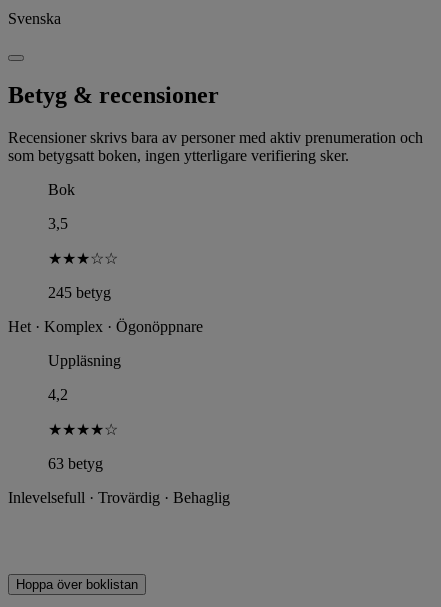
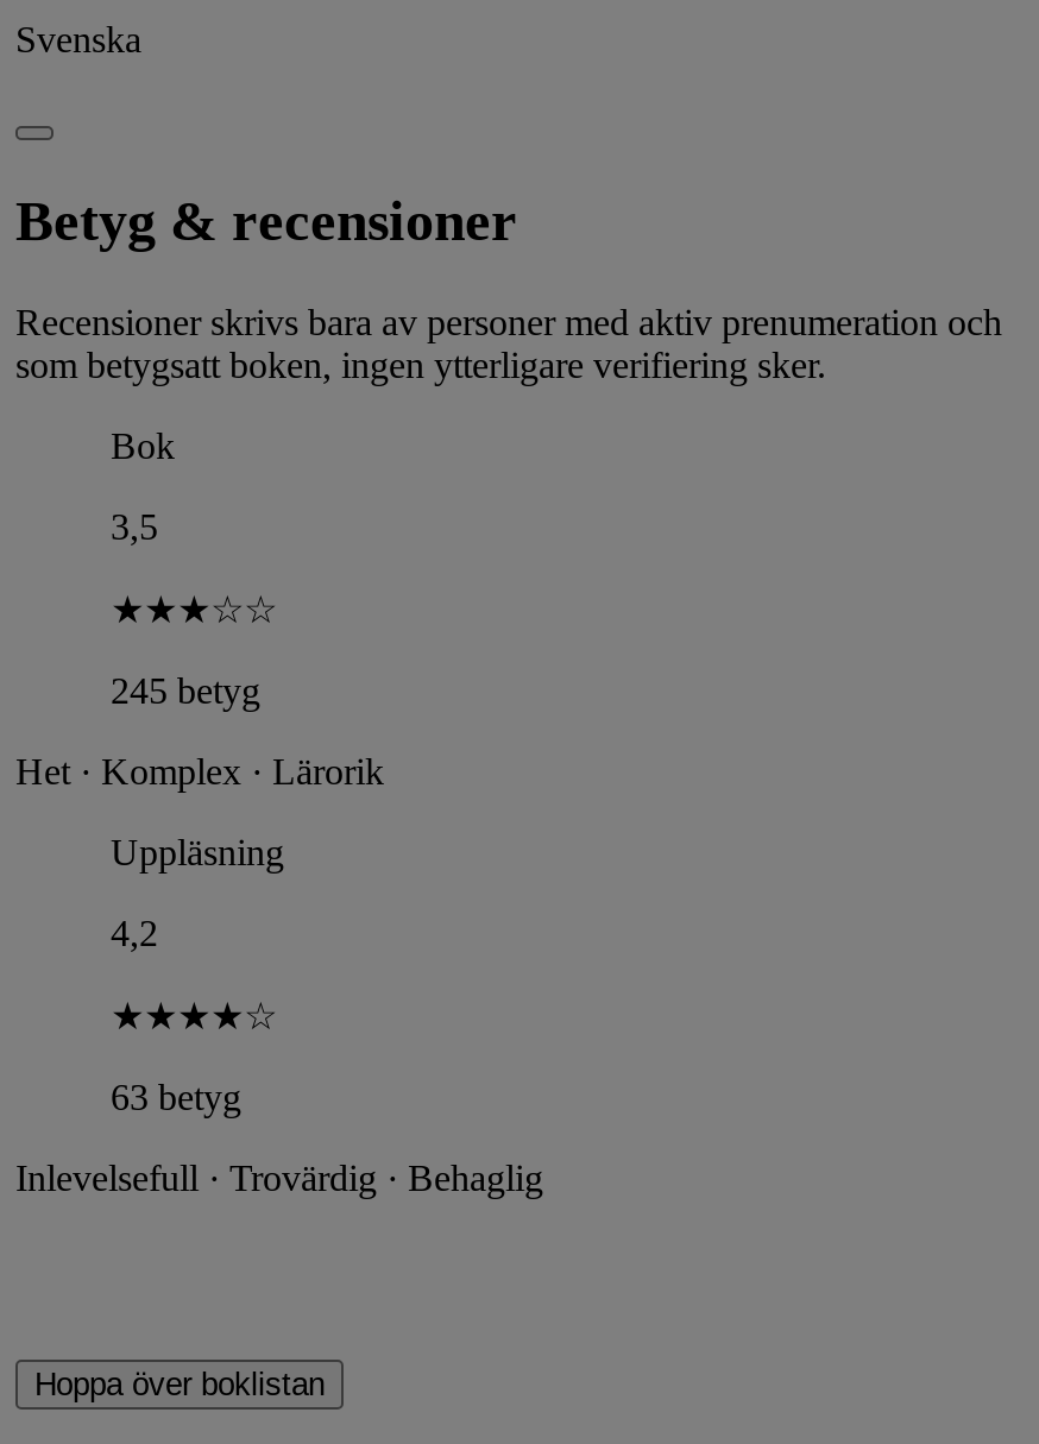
[8,318,203,335] Het · Komplex · Ögonöppnare -> [15,751,384,791] Het · Komplex · Lärorik

